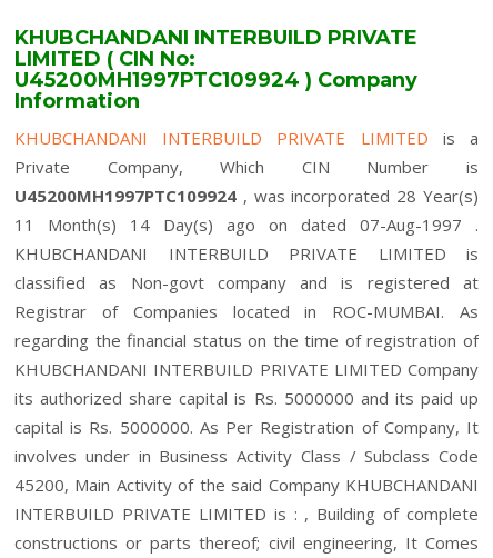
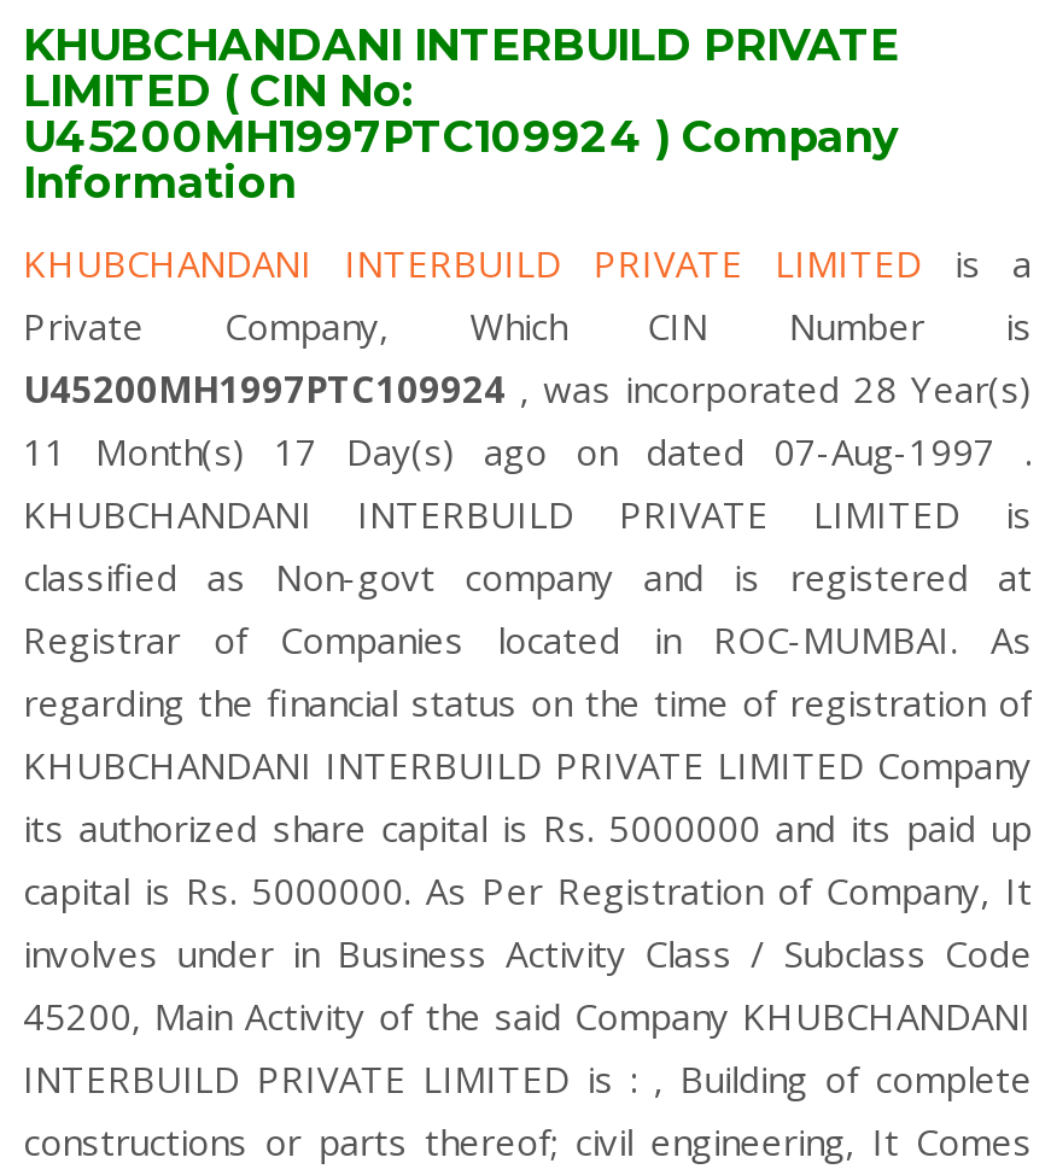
[14,213,479,236] 11 Month(s) 14 Day(s) ago on dated 07-Aug-1997 . -> [23,427,1032,475] 11 Month(s) 17 Day(s) ago on dated 07-Aug-1997 .

